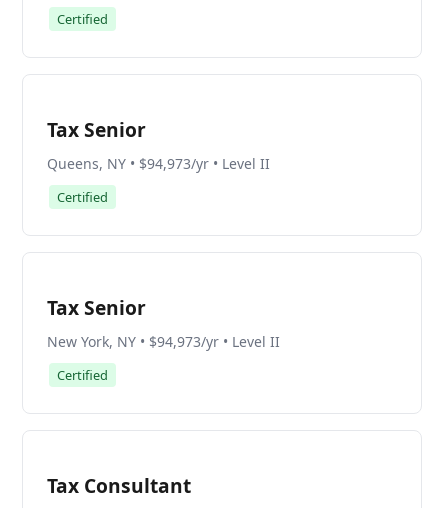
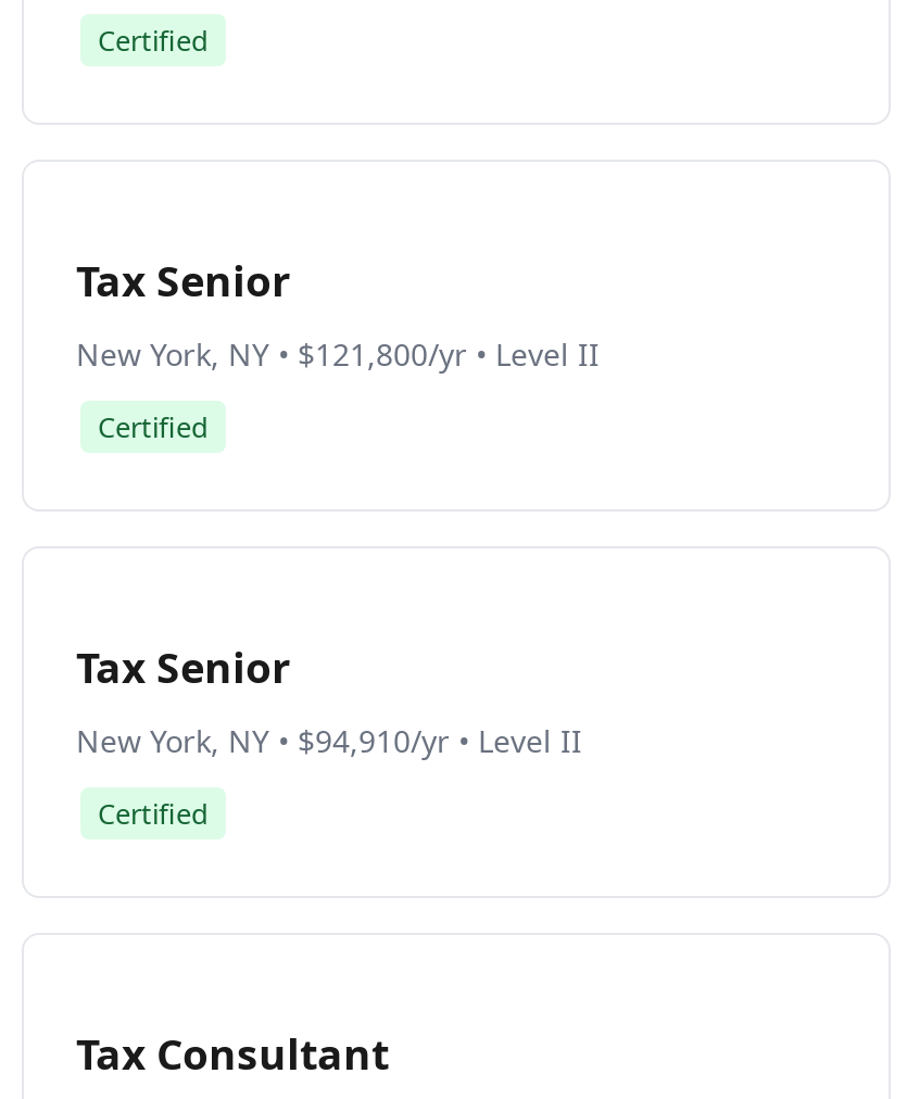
[47,154,270,173] Queens, NY • $94,973/yr • Level II -> [76,333,600,375] New York, NY • $121,800/yr • Level II
[47,332,280,351] New York, NY • $94,973/yr • Level II -> [76,720,582,761] New York, NY • $94,910/yr • Level II

